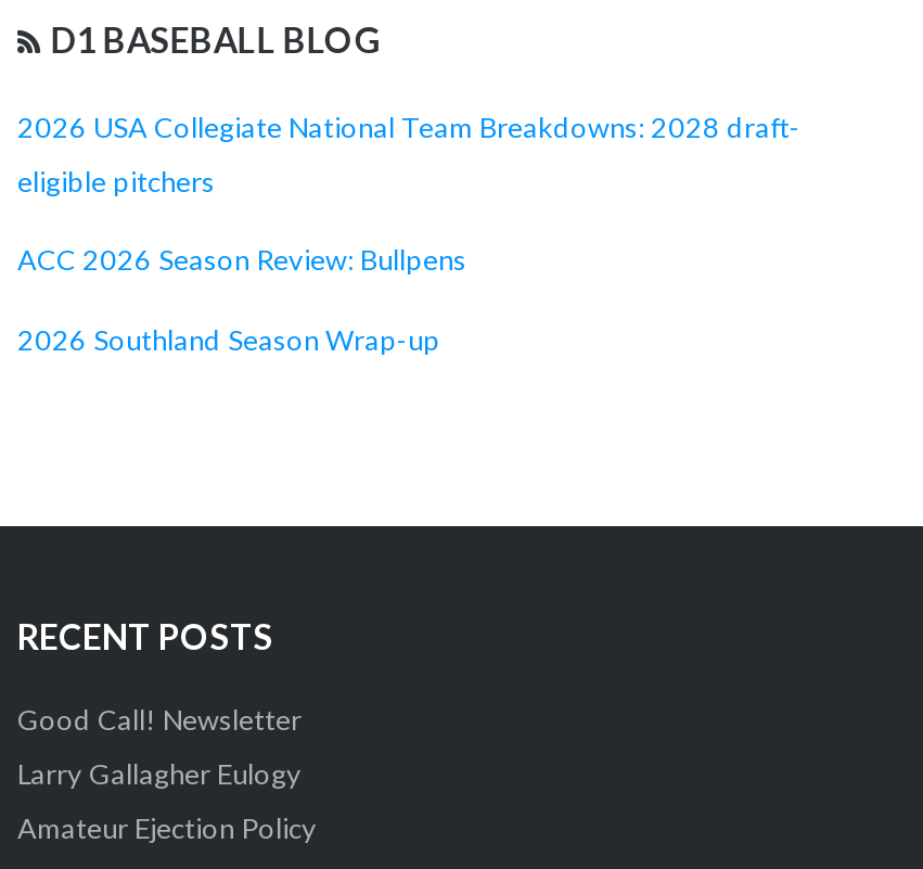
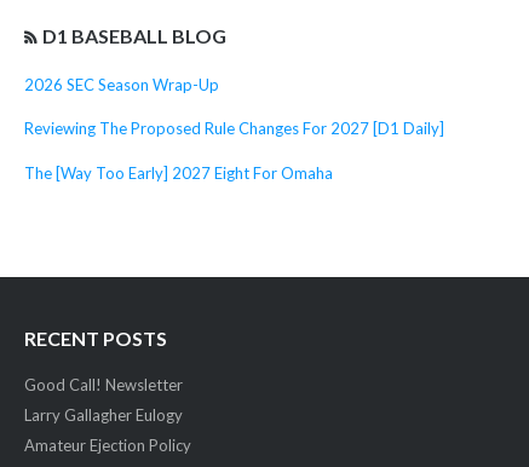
[17,109,800,357] 2026 USA Collegiate National Team Breakdowns: 2028 draft- | eligible pitchers | ACC 2026 Season Review: Bullpens | 2026 Southland Season Wrap-up -> [24,75,444,183] 2026 SEC Season Wrap-Up | Reviewing The Proposed Rule Changes For 2027 [D1 Daily] | The [Way Too Early] 2027 Eight For Omaha

